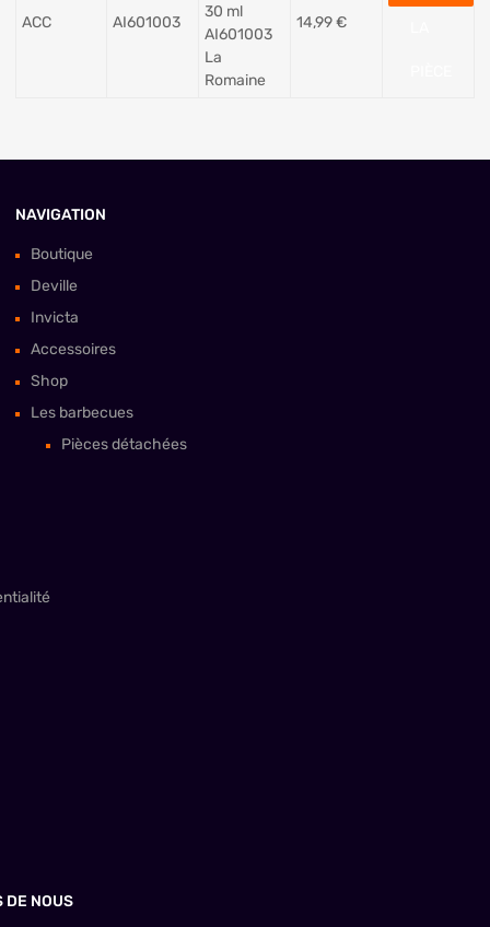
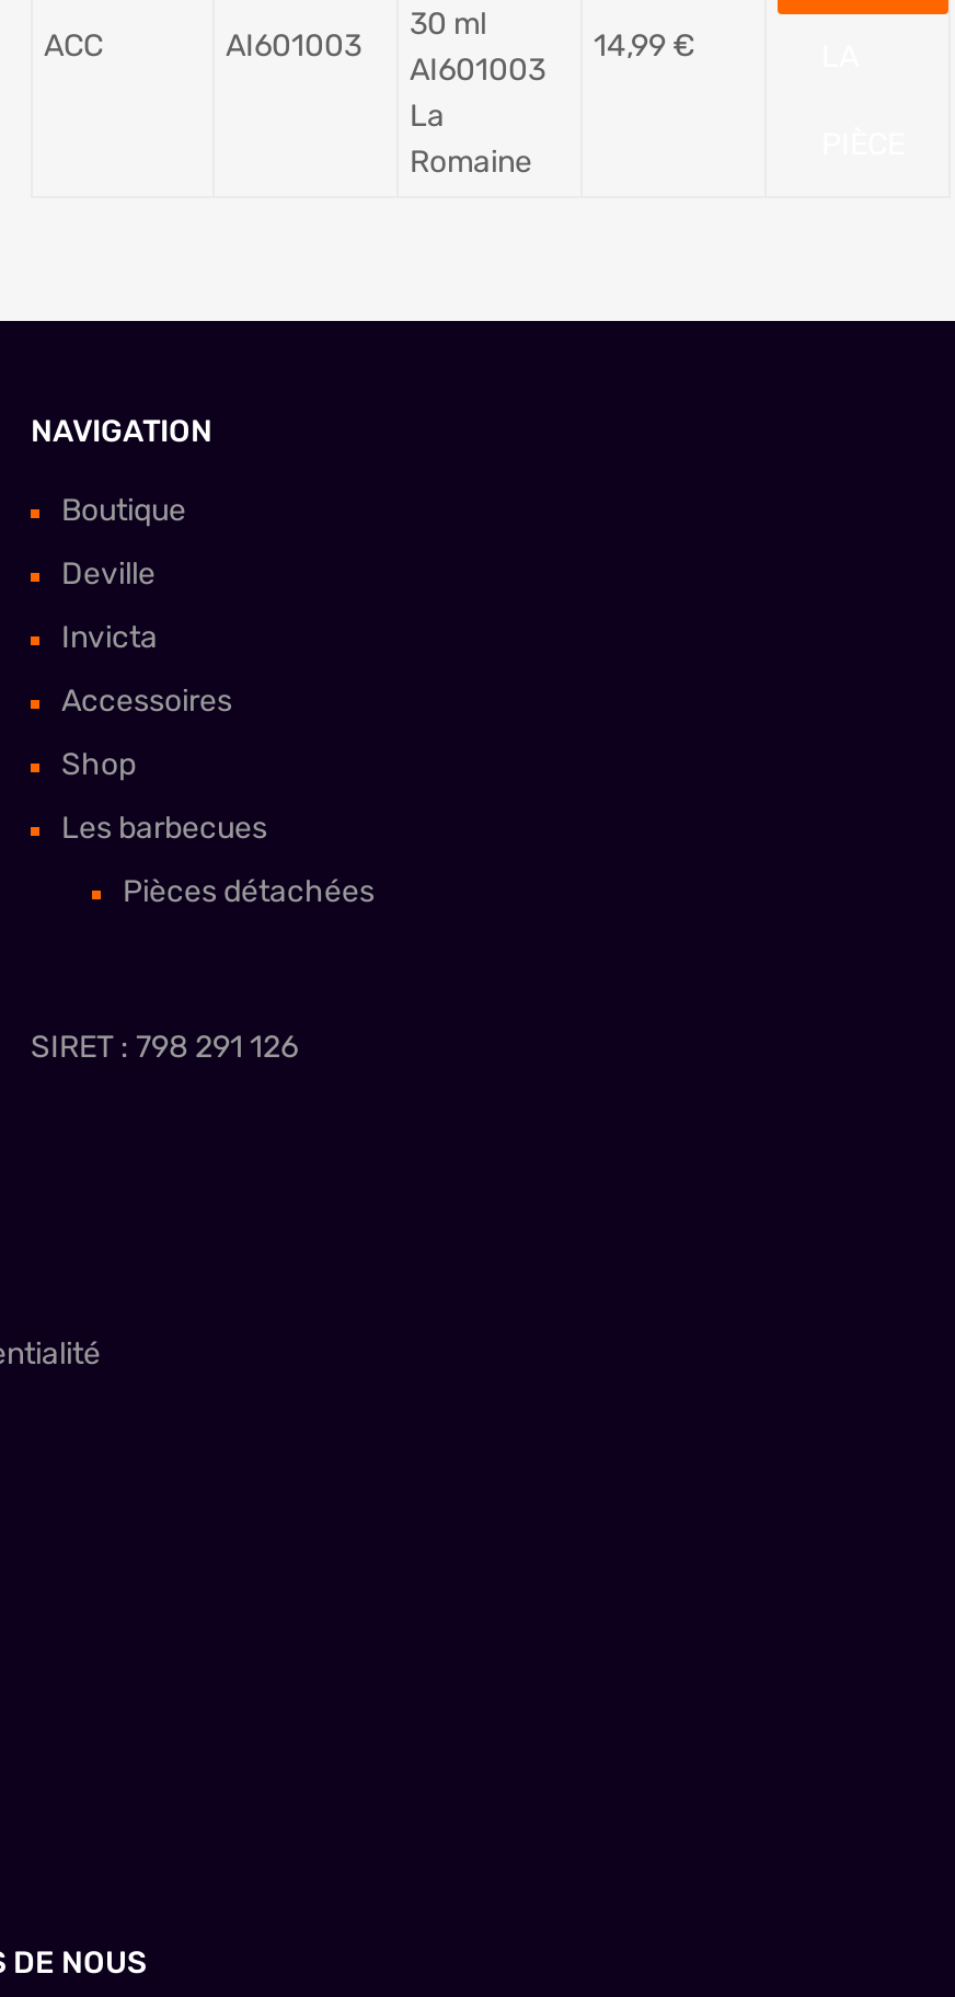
none -> [31,1028,298,1066] SIRET : 798 291 126

